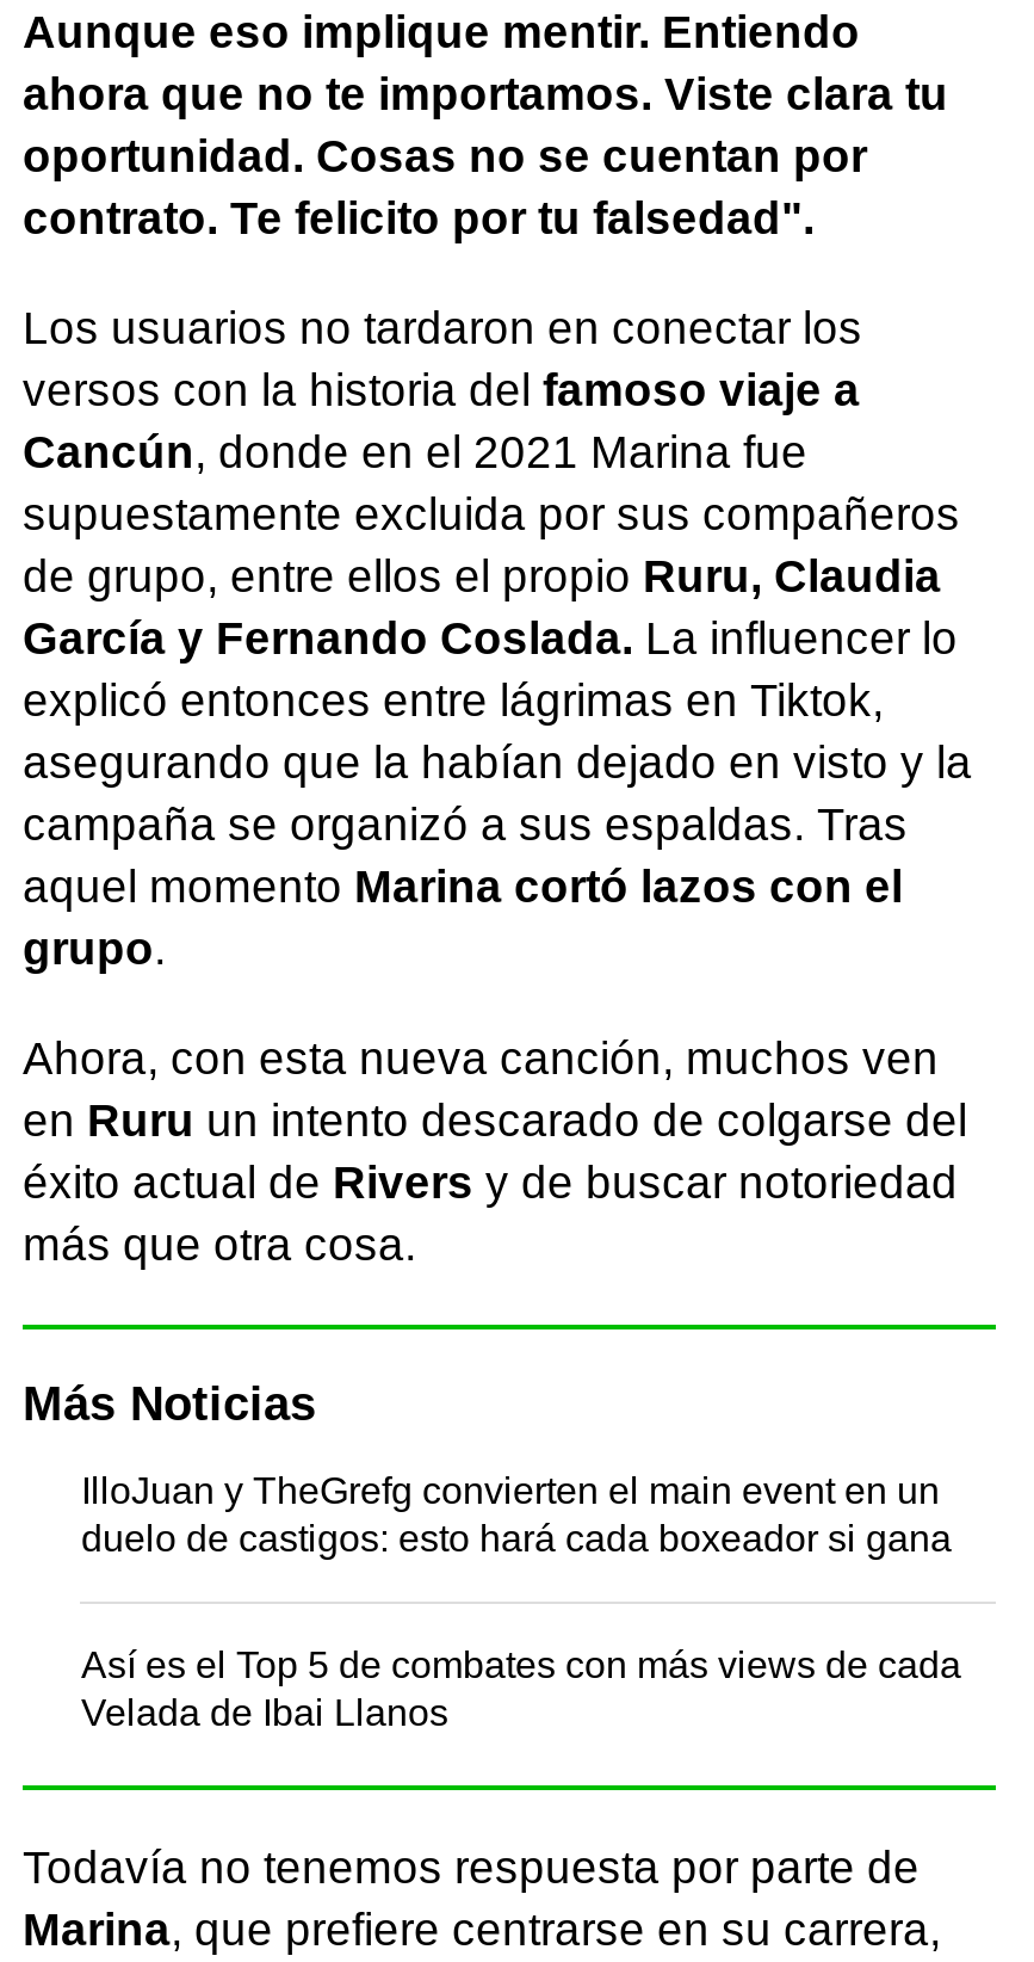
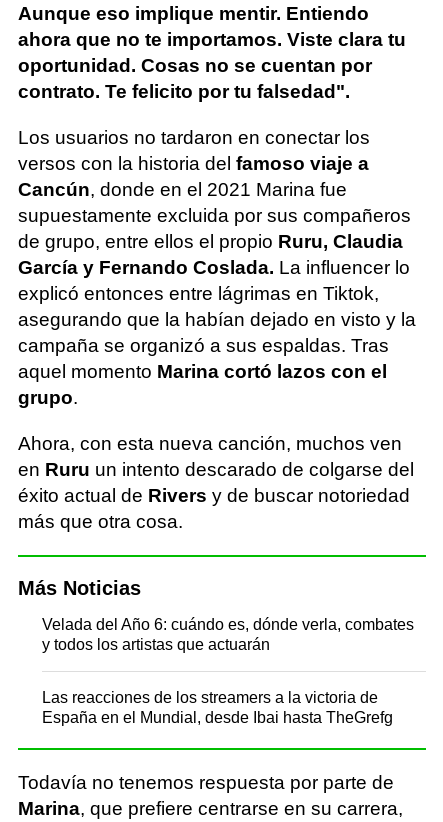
[81,1470,952,1559] IlloJuan y TheGrefg convierten el main event en un | duelo de castigos: esto hará cada boxeador si gana -> [42,616,414,653] Velada del Año 6: cuándo es, dónde verla, combates | y todos los artistas que actuarán
[81,1645,961,1733] Así es el Top 5 de combates con más views de cada | Velada de Ibai Llanos -> [42,689,393,726] Las reacciones de los streamers a la victoria de | España en el Mundial, desde Ibai hasta TheGrefg

